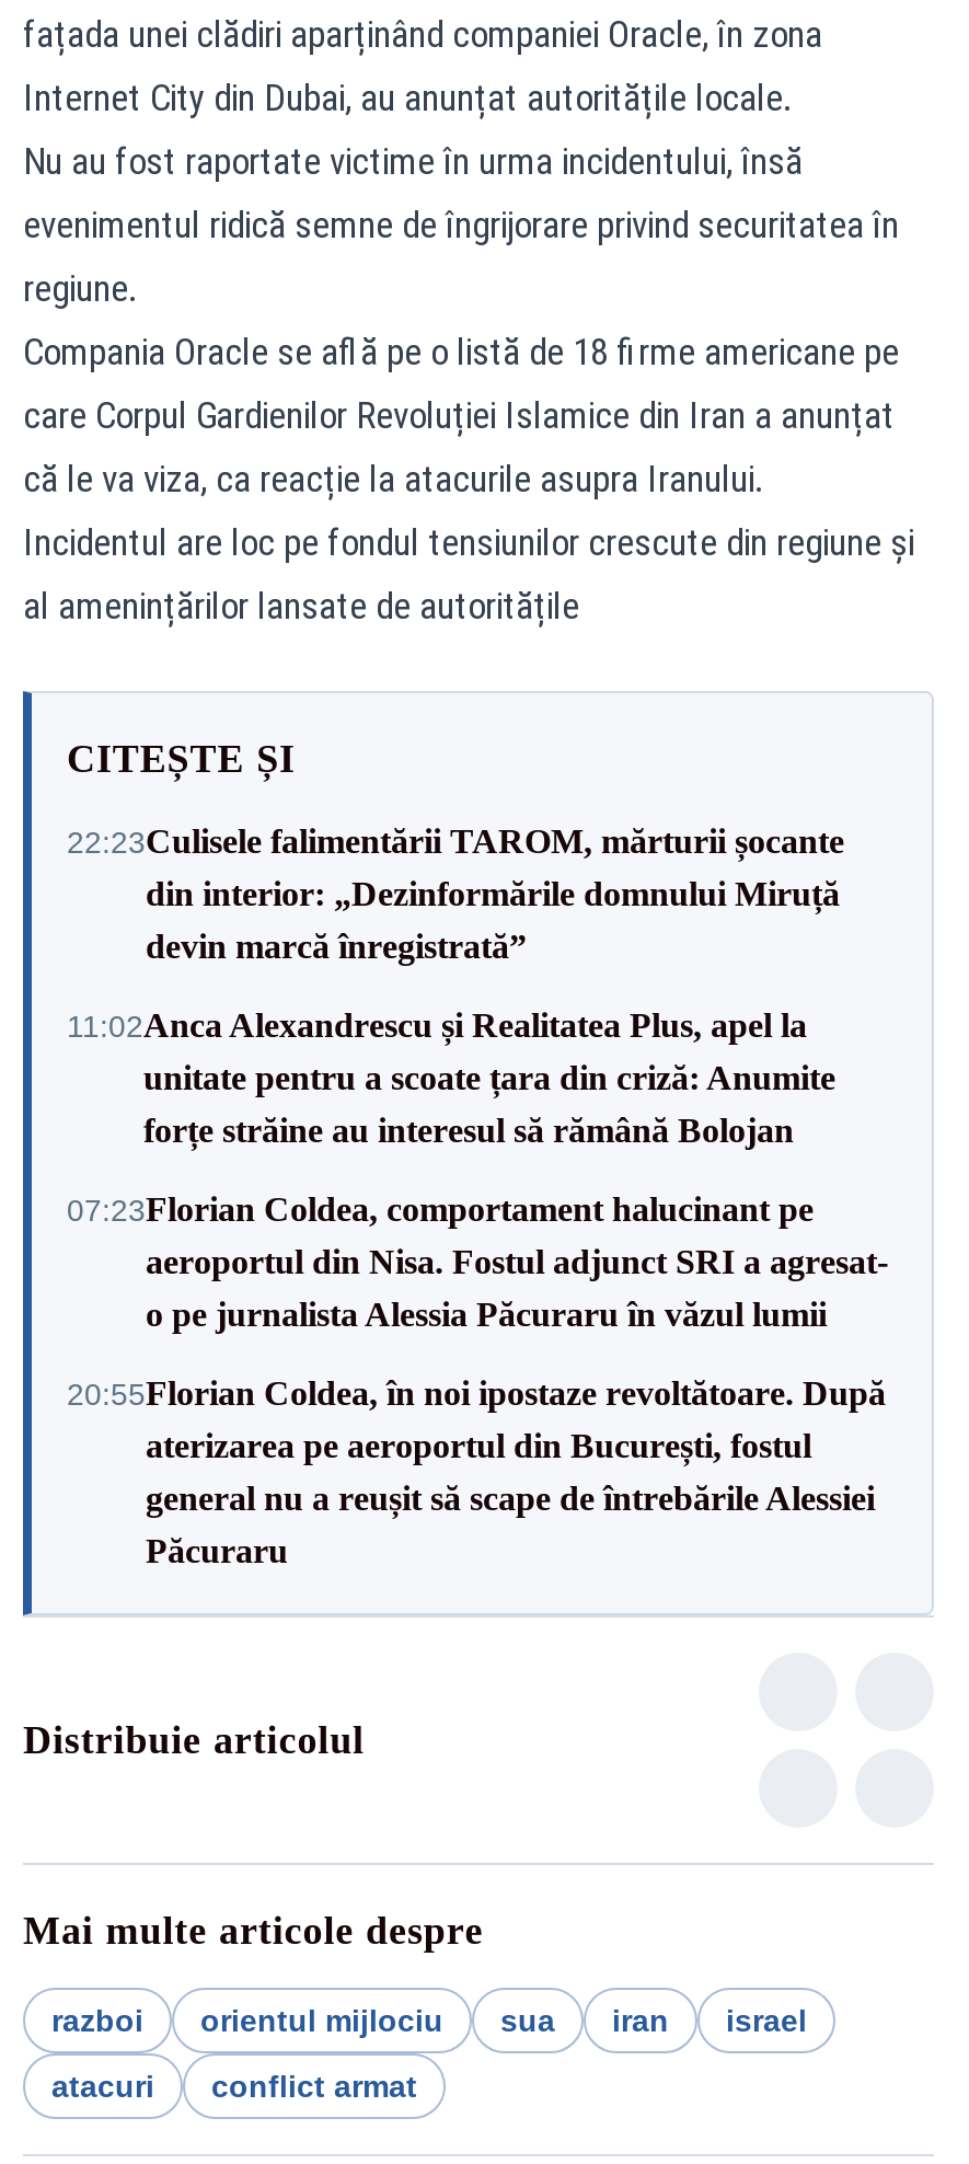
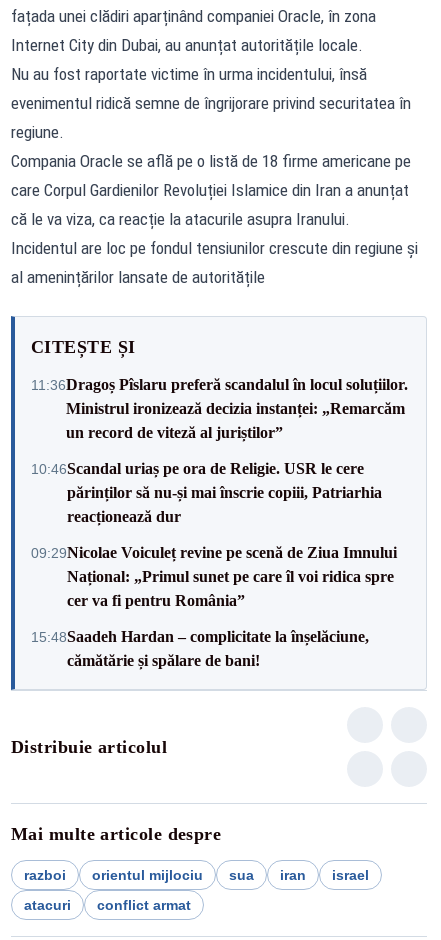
[67,822,844,965] 22:23Culisele falimentării TAROM, mărturii șocante | din interior: „Dezinformările domnului Miruță | devin marcă înregistrată” -> [31,375,408,440] 11:36Dragoș Pîslaru preferă scandalul în locul soluțiilor. | Ministrul ironizează decizia instanței: „Remarcăm | un record de viteză al juriștilor”
[67,1006,835,1149] 11:02Anca Alexandrescu și Realitatea Plus, apel la | unitate pentru a scoate țara din criză: Anumite | forțe străine au interesul să rămână Bolojan -> [31,459,382,524] 10:46Scandal uriaș pe ora de Religie. USR le cere | părinților să nu-și mai înscrie copiii, Patriarhia | reacționează dur
[67,1190,888,1333] 07:23Florian Coldea, comportament halucinant pe | aeroportul din Nisa. Fostul adjunct SRI a agresat- | o pe jurnalista Alessia Păcuraru în văzul lumii -> [31,543,397,608] 09:29Nicolae Voiculeț revine pe scenă de Ziua Imnului | Național: „Primul sunet pe care îl voi ridica spre | cer va fi pentru România”
[67,1374,886,1569] 20:55Florian Coldea, în noi ipostaze revoltătoare. După | aterizarea pe aeroportul din București, fostul | general nu a reușit să scape de întrebările Alessiei | Păcuraru -> [31,627,369,668] 15:48Saadeh Hardan – complicitate la înșelăciune, | cămătărie și spălare de bani!

